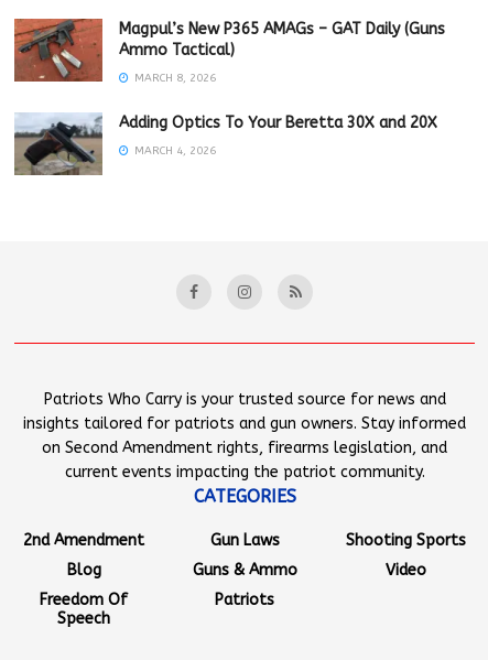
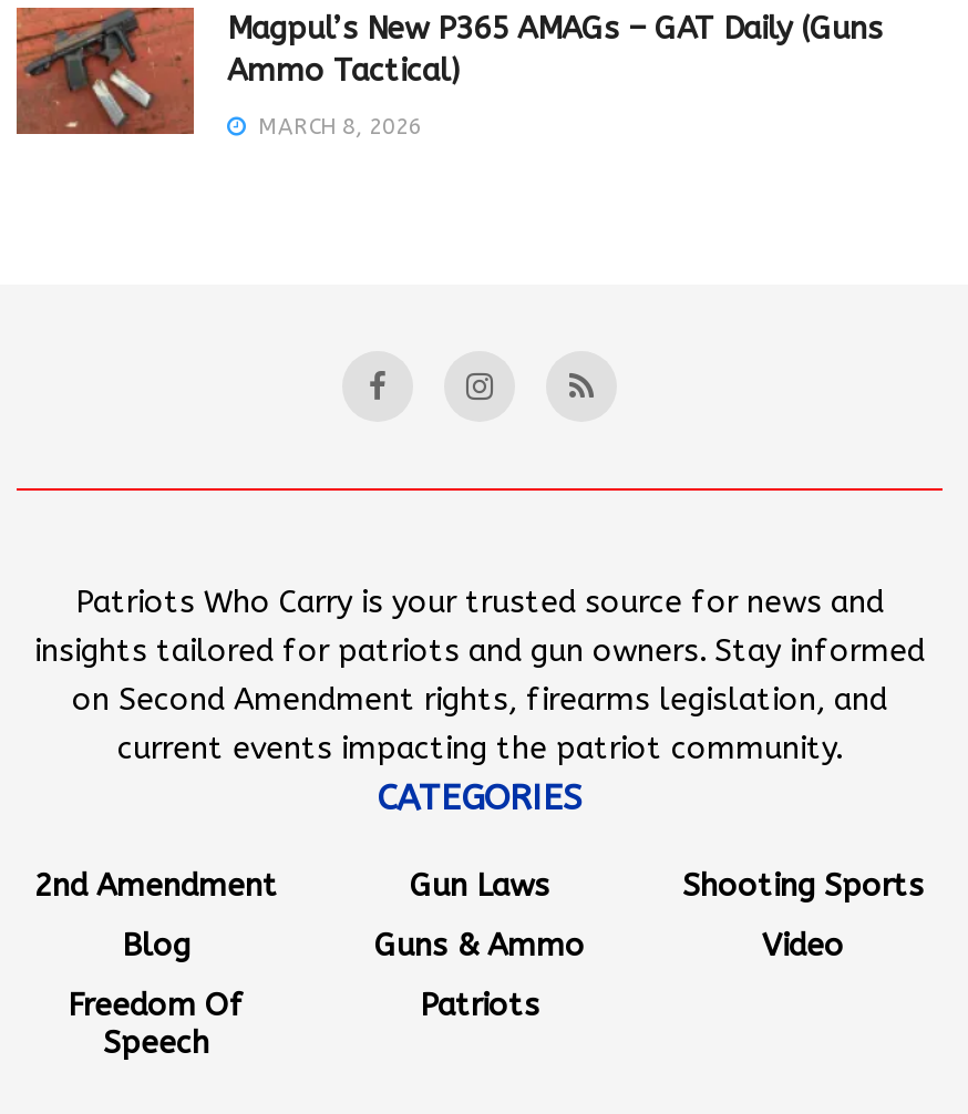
[13,112,437,176] [image] | Adding Optics To Your Beretta 30X and 20X | MARCH 4, 2026 -> none

